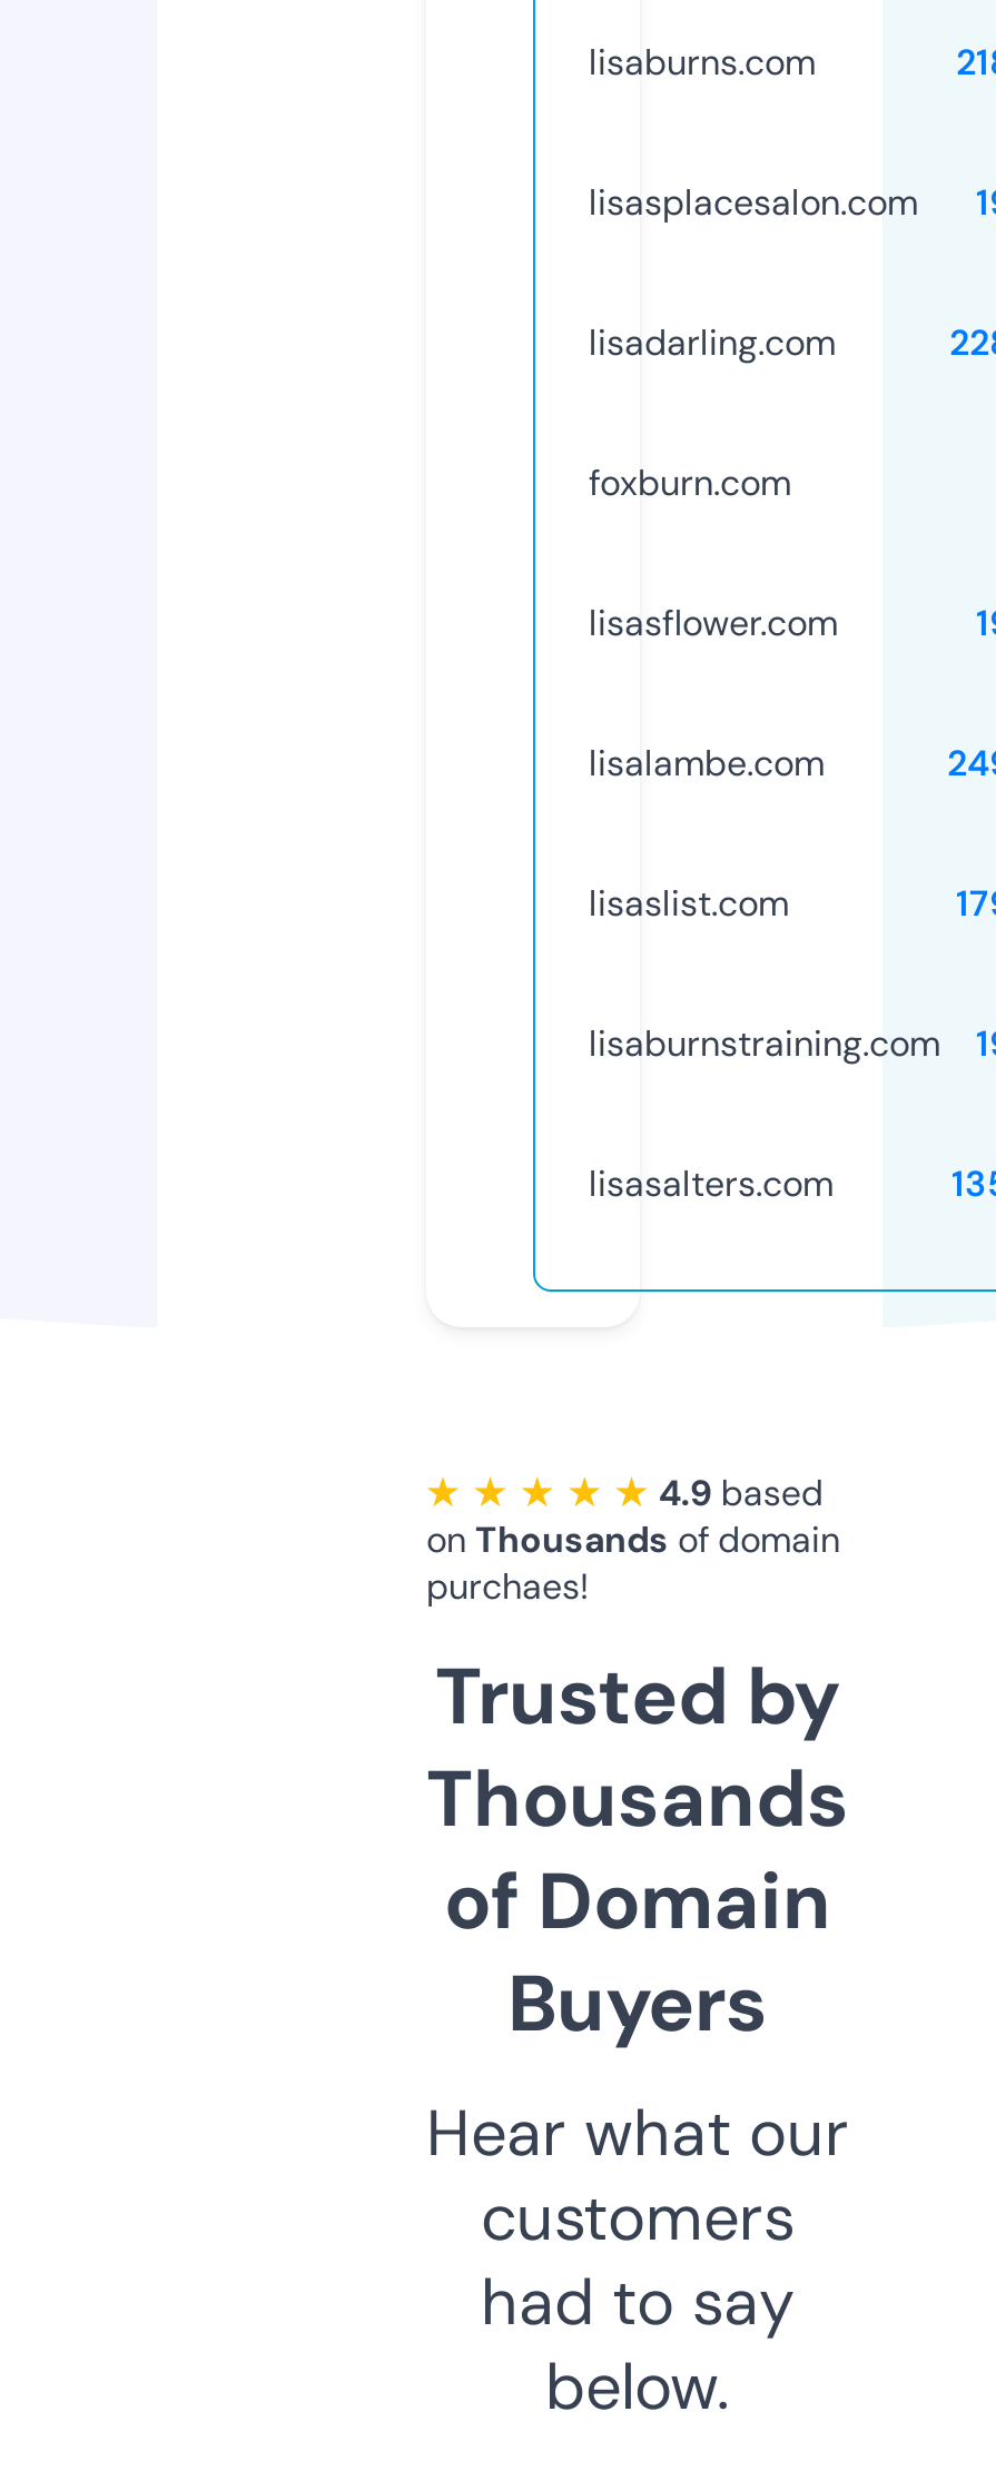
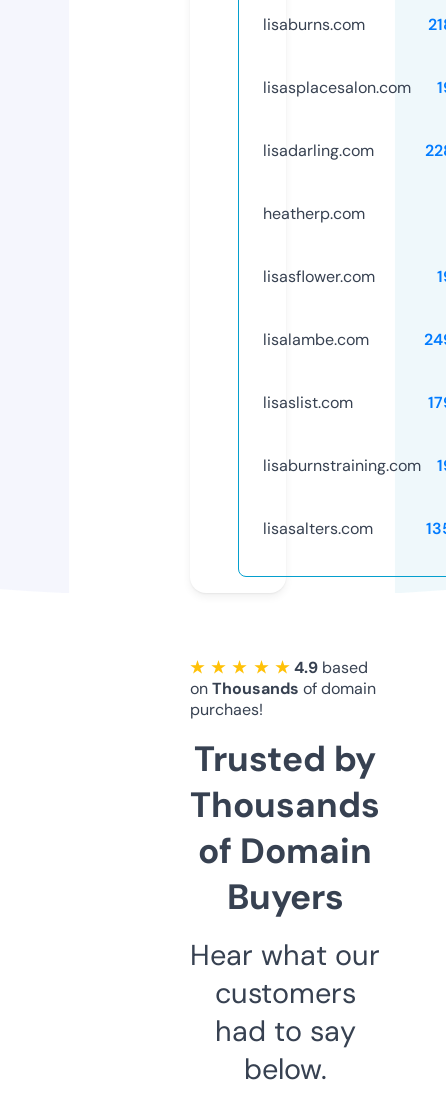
[589,459,791,506] foxburn.com -> [263,203,365,224] heatherp.com

